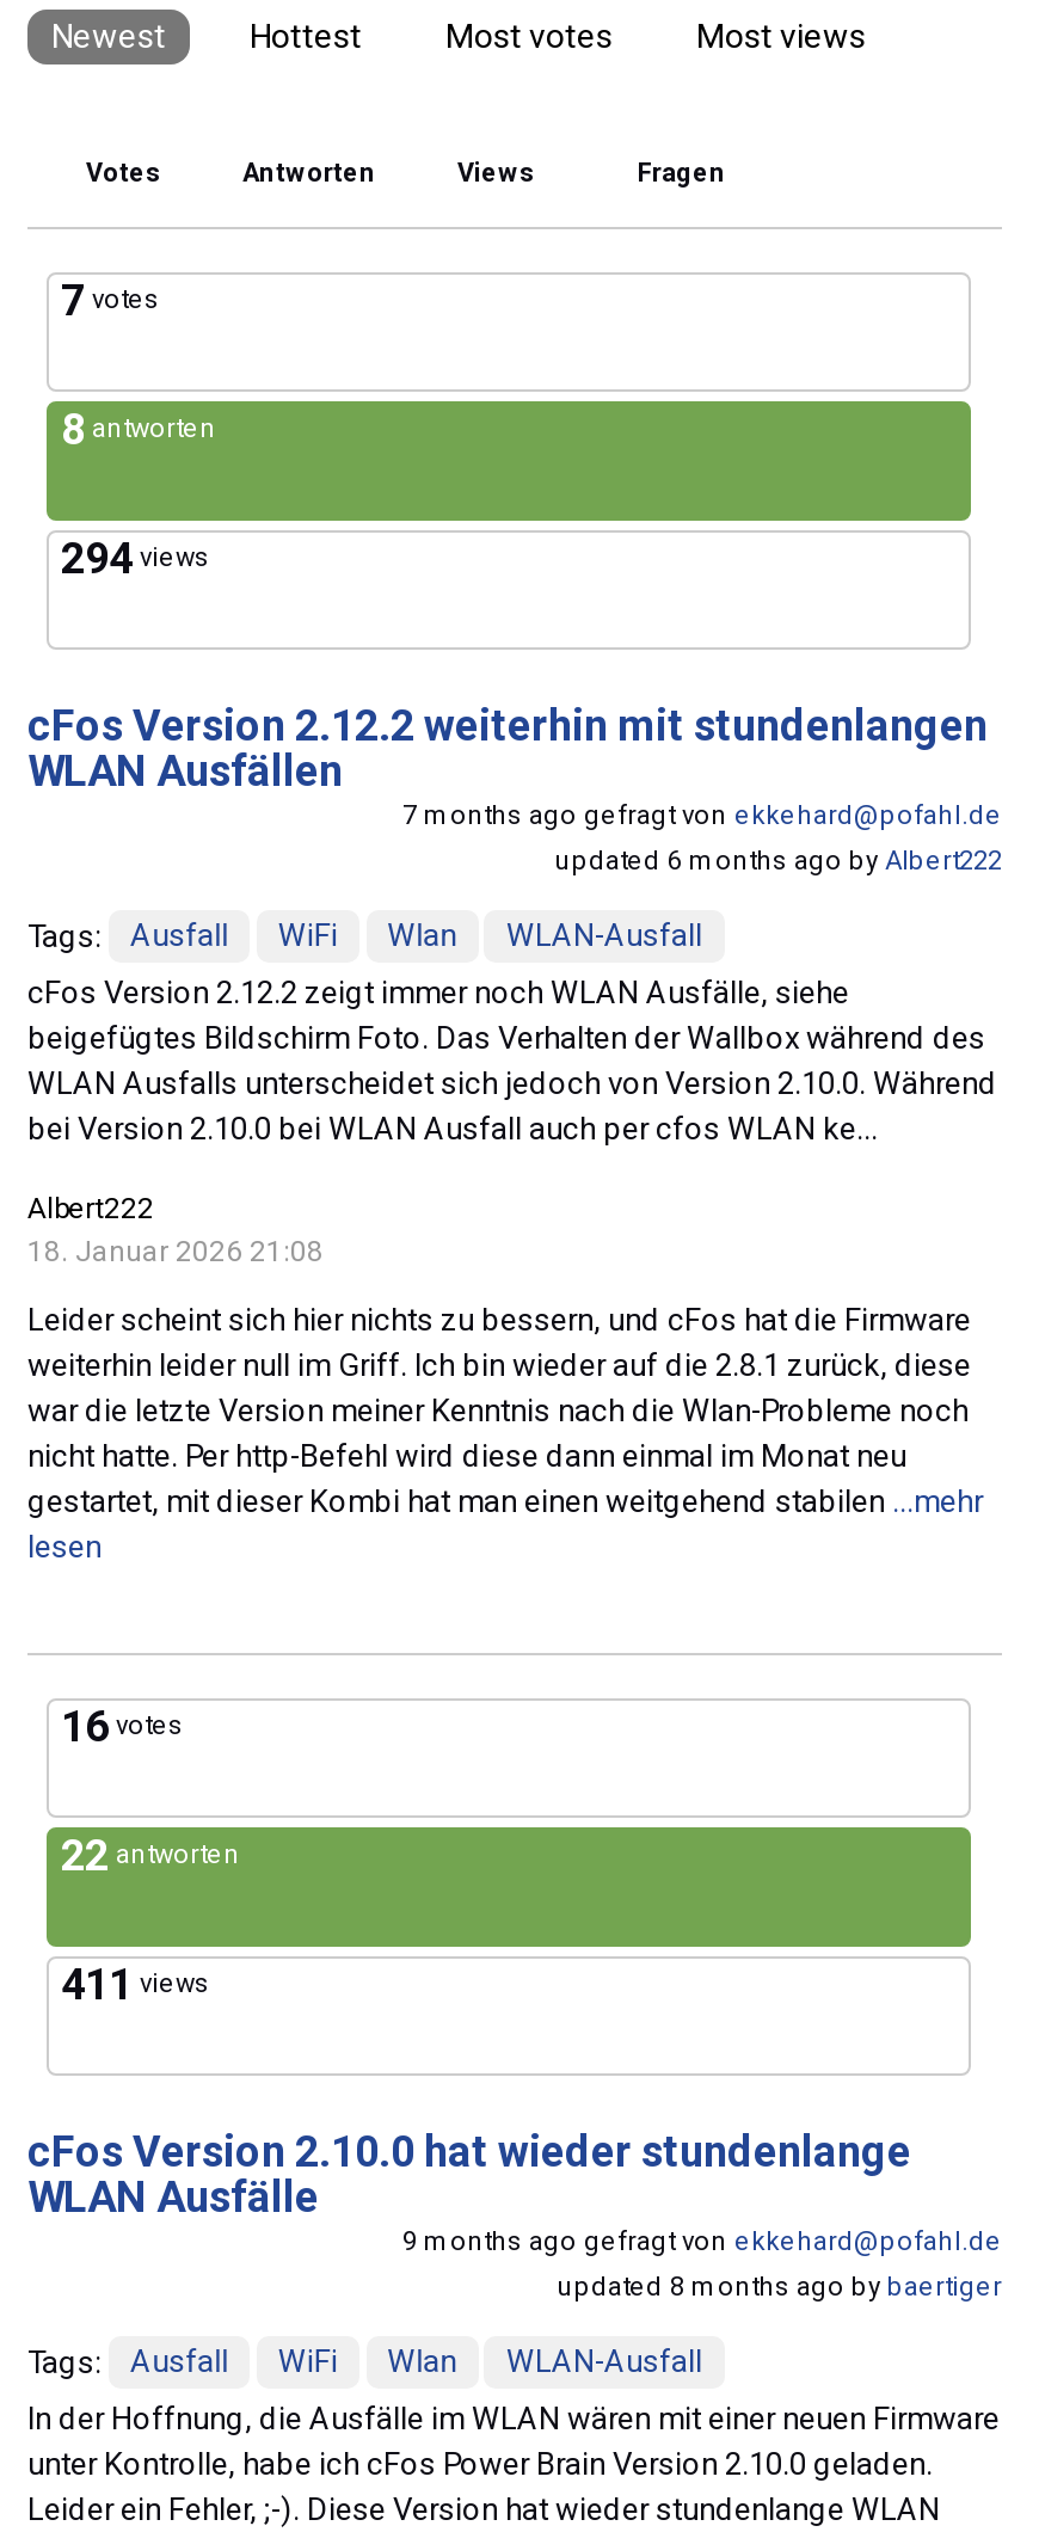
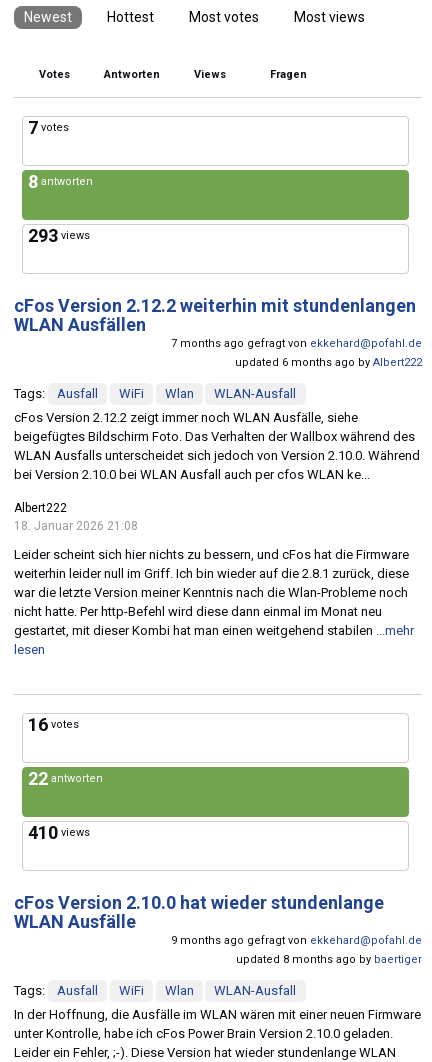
[61,532,209,582] 294 views -> [28,225,90,246] 293 views
[61,1958,209,2008] 411 views -> [28,822,90,843] 410 views

